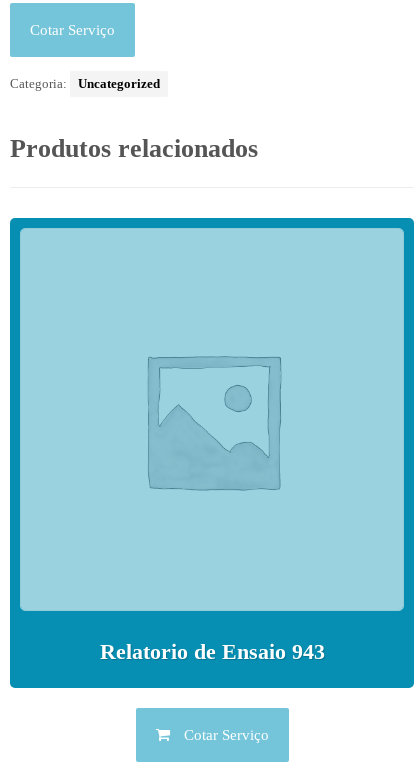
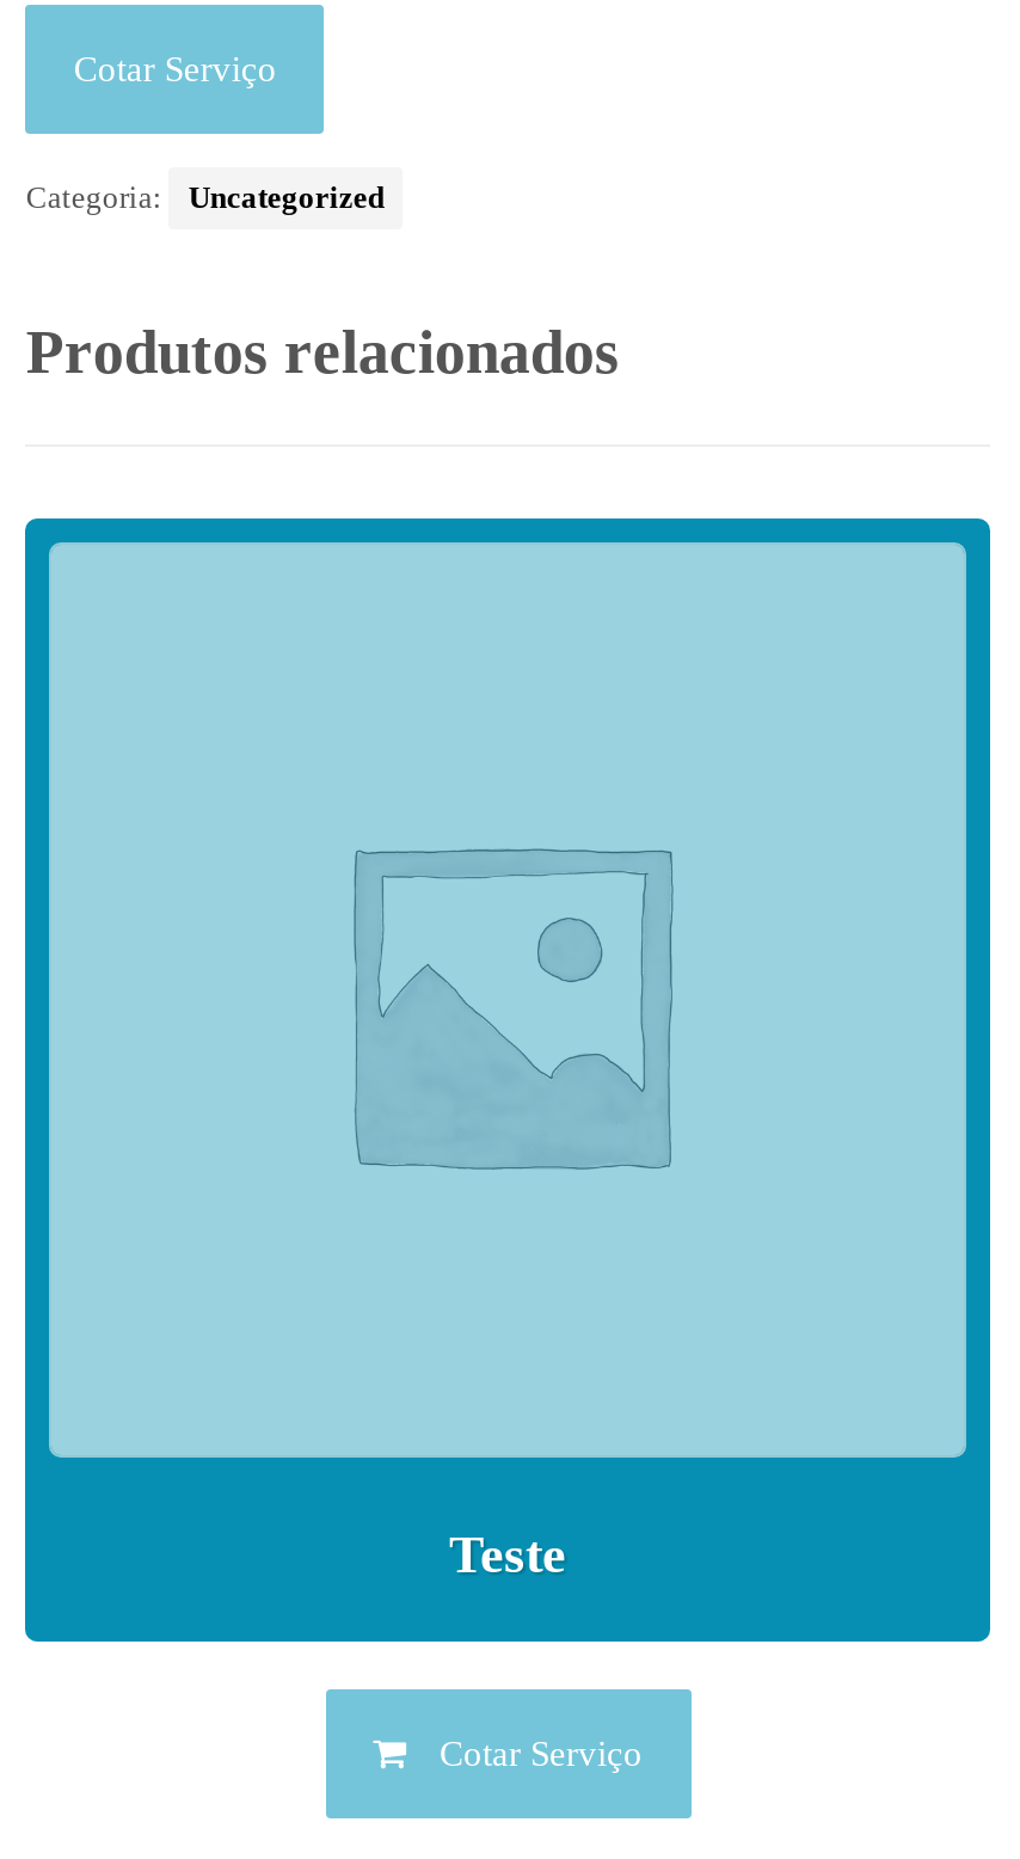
[99,639,324,664] Relatorio de Ensaio 943 -> [449,1525,566,1585] Teste

